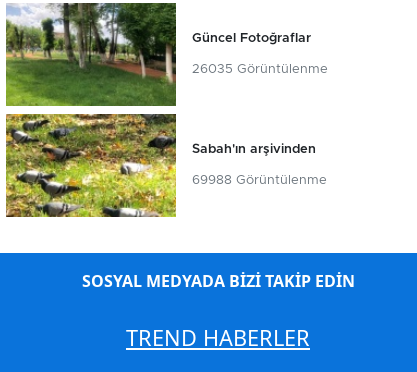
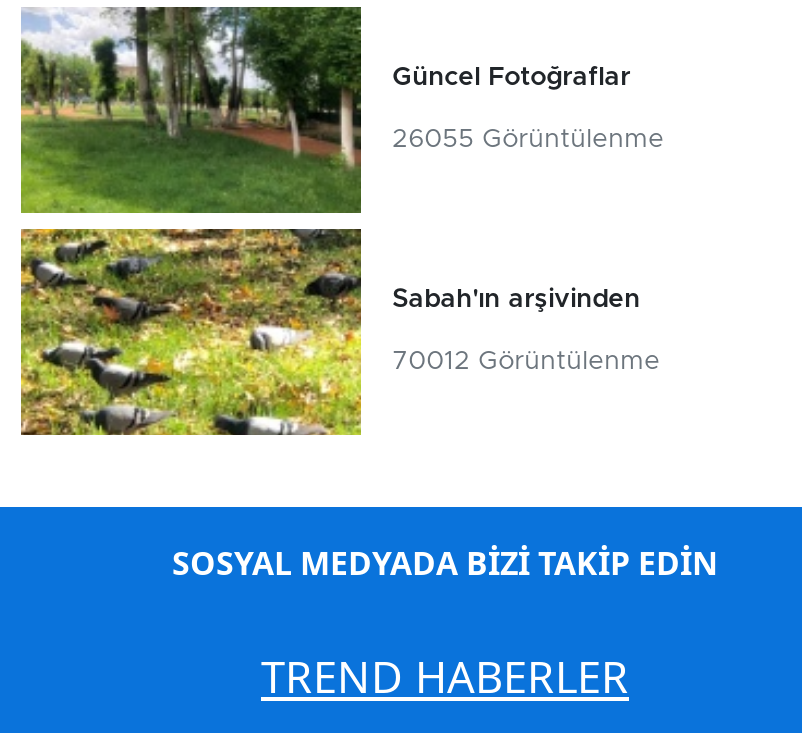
[192,63,328,76] 26035 Görüntülenme -> [392,128,664,154] 26055 Görüntülenme
[192,174,327,187] 69988 Görüntülenme -> [392,350,660,376] 70012 Görüntülenme

